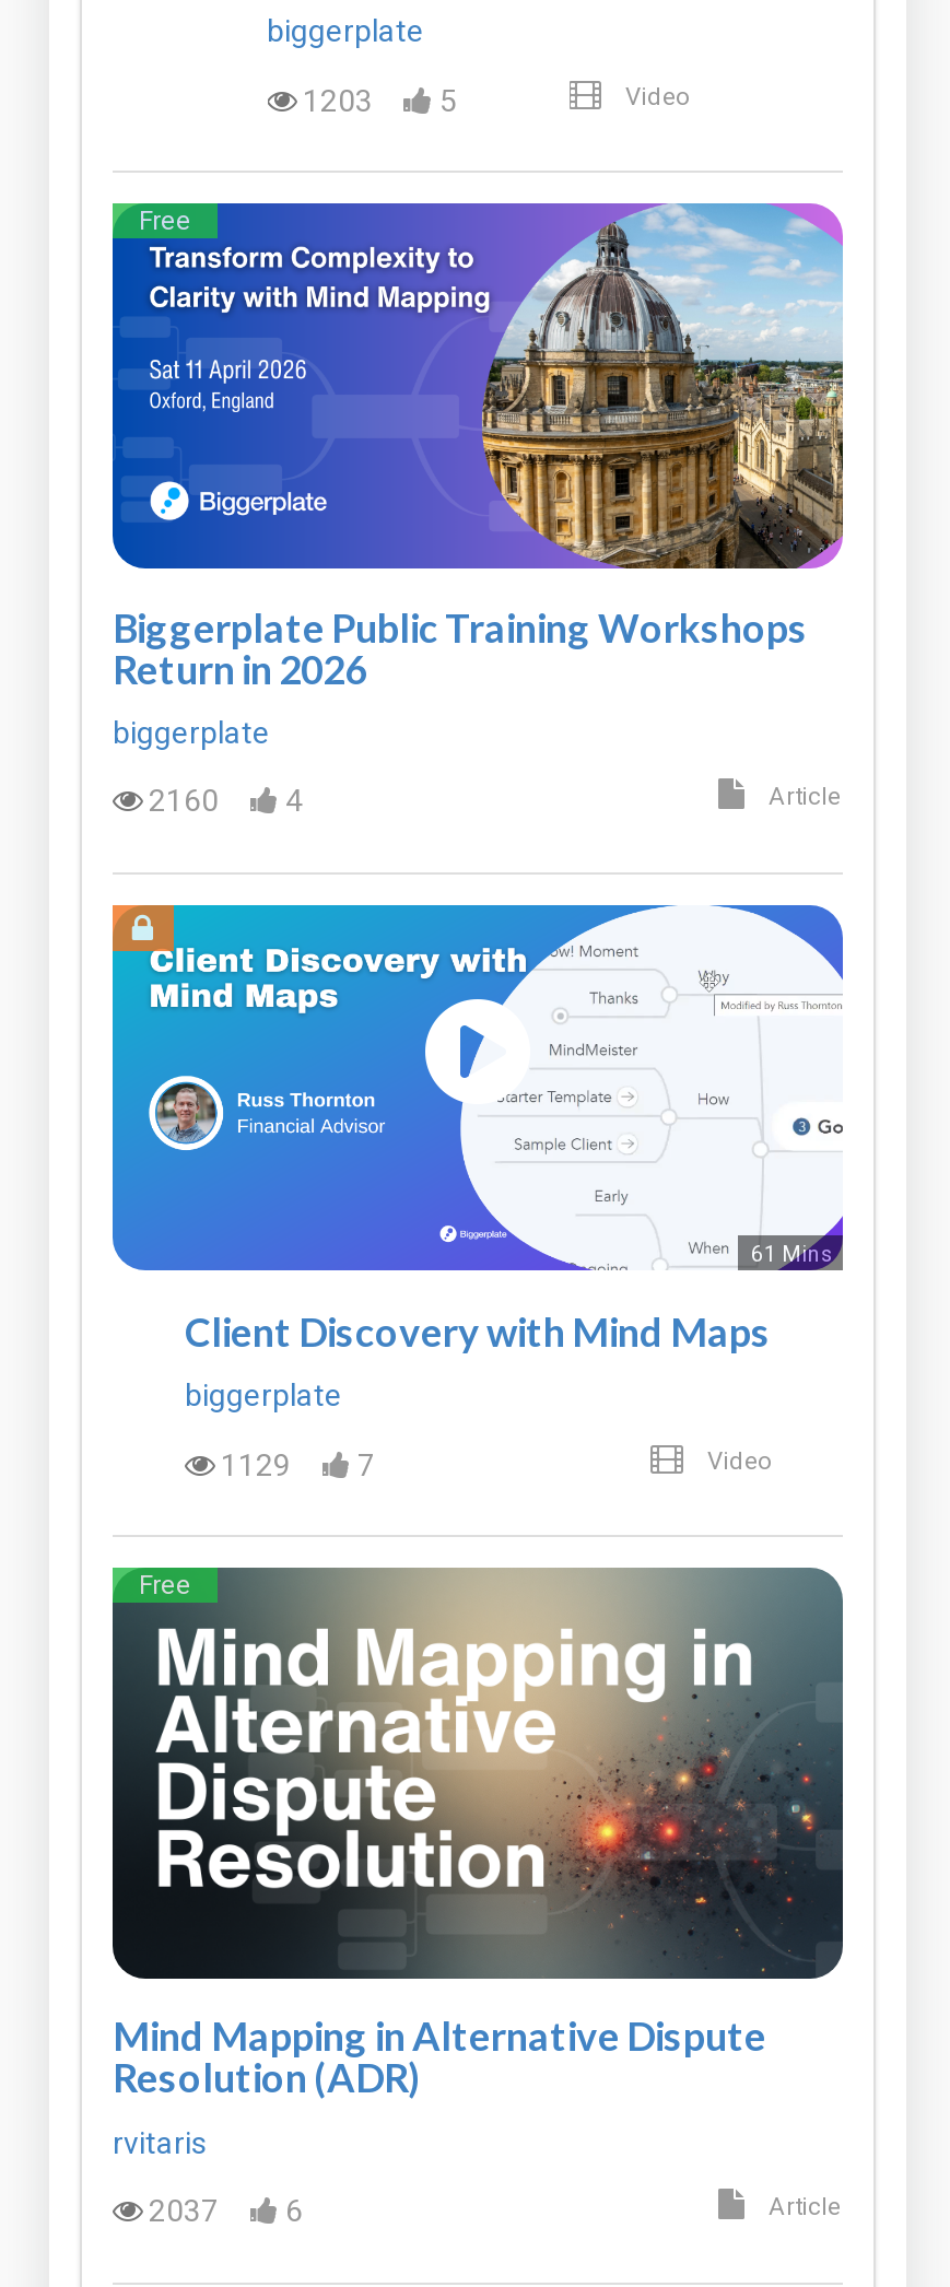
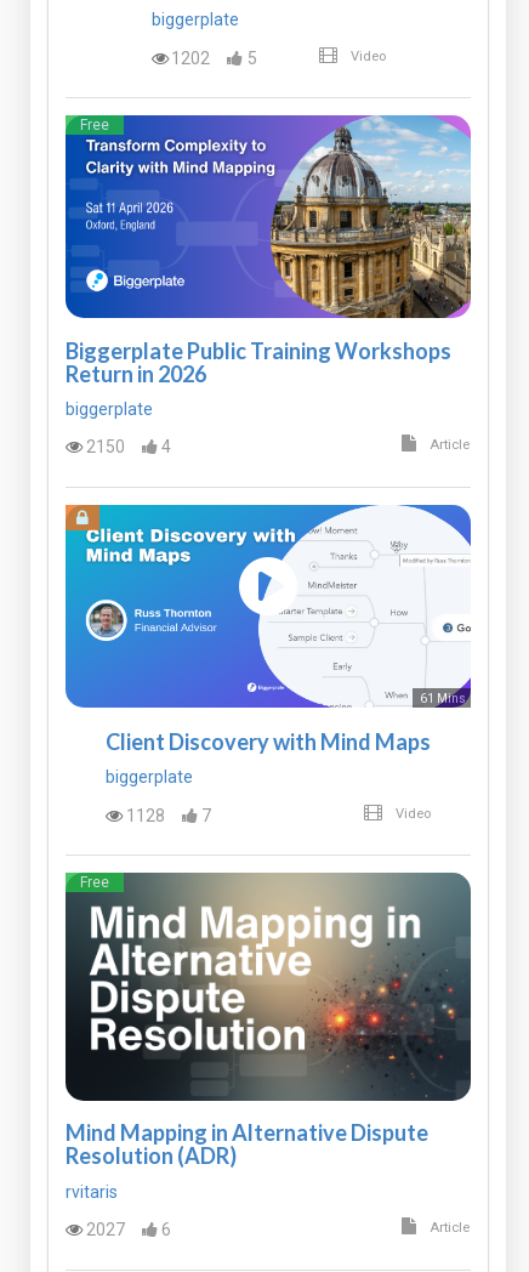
[303,83,457,118] 1203 5 -> [171,48,257,68] 1202 5
[149,784,303,819] 2160 4 -> [86,438,171,457] 2150 4
[221,1447,375,1482] 1129 7 -> [126,806,211,825] 1128 7
[149,2194,303,2229] 2037 6 -> [86,1220,171,1240] 2027 6

